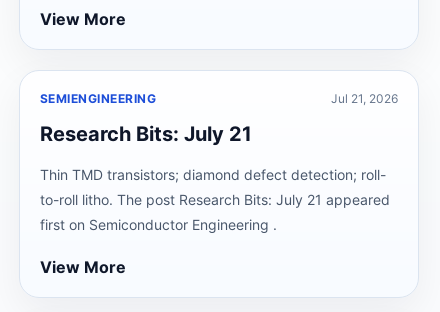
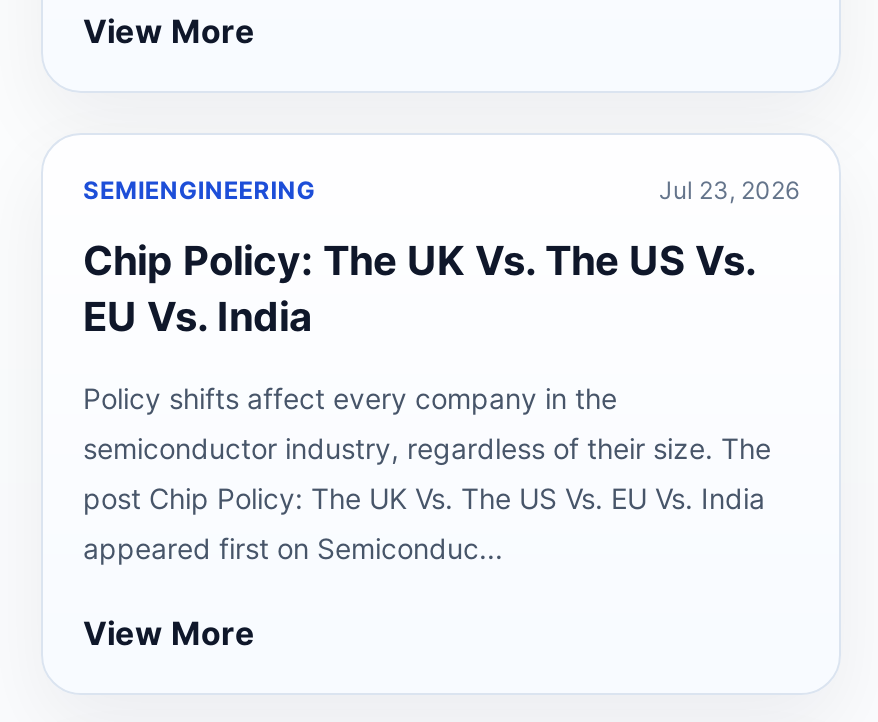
[40,91,398,233] Jul 21, 2026 | Research Bits: July 21 | Thin TMD transistors; diamond defect detection; roll- | to-roll litho. The post Research Bits: July 21 appeared | first on Semiconductor Engineering . -> [83,175,799,565] Jul 23, 2026 | Chip Policy: The UK Vs. The US Vs. | EU Vs. India | Policy shifts affect every company in the | semiconductor industry, regardless of their size. The | post Chip Policy: The UK Vs. The US Vs. EU Vs. India | appeared first on Semiconduc...

